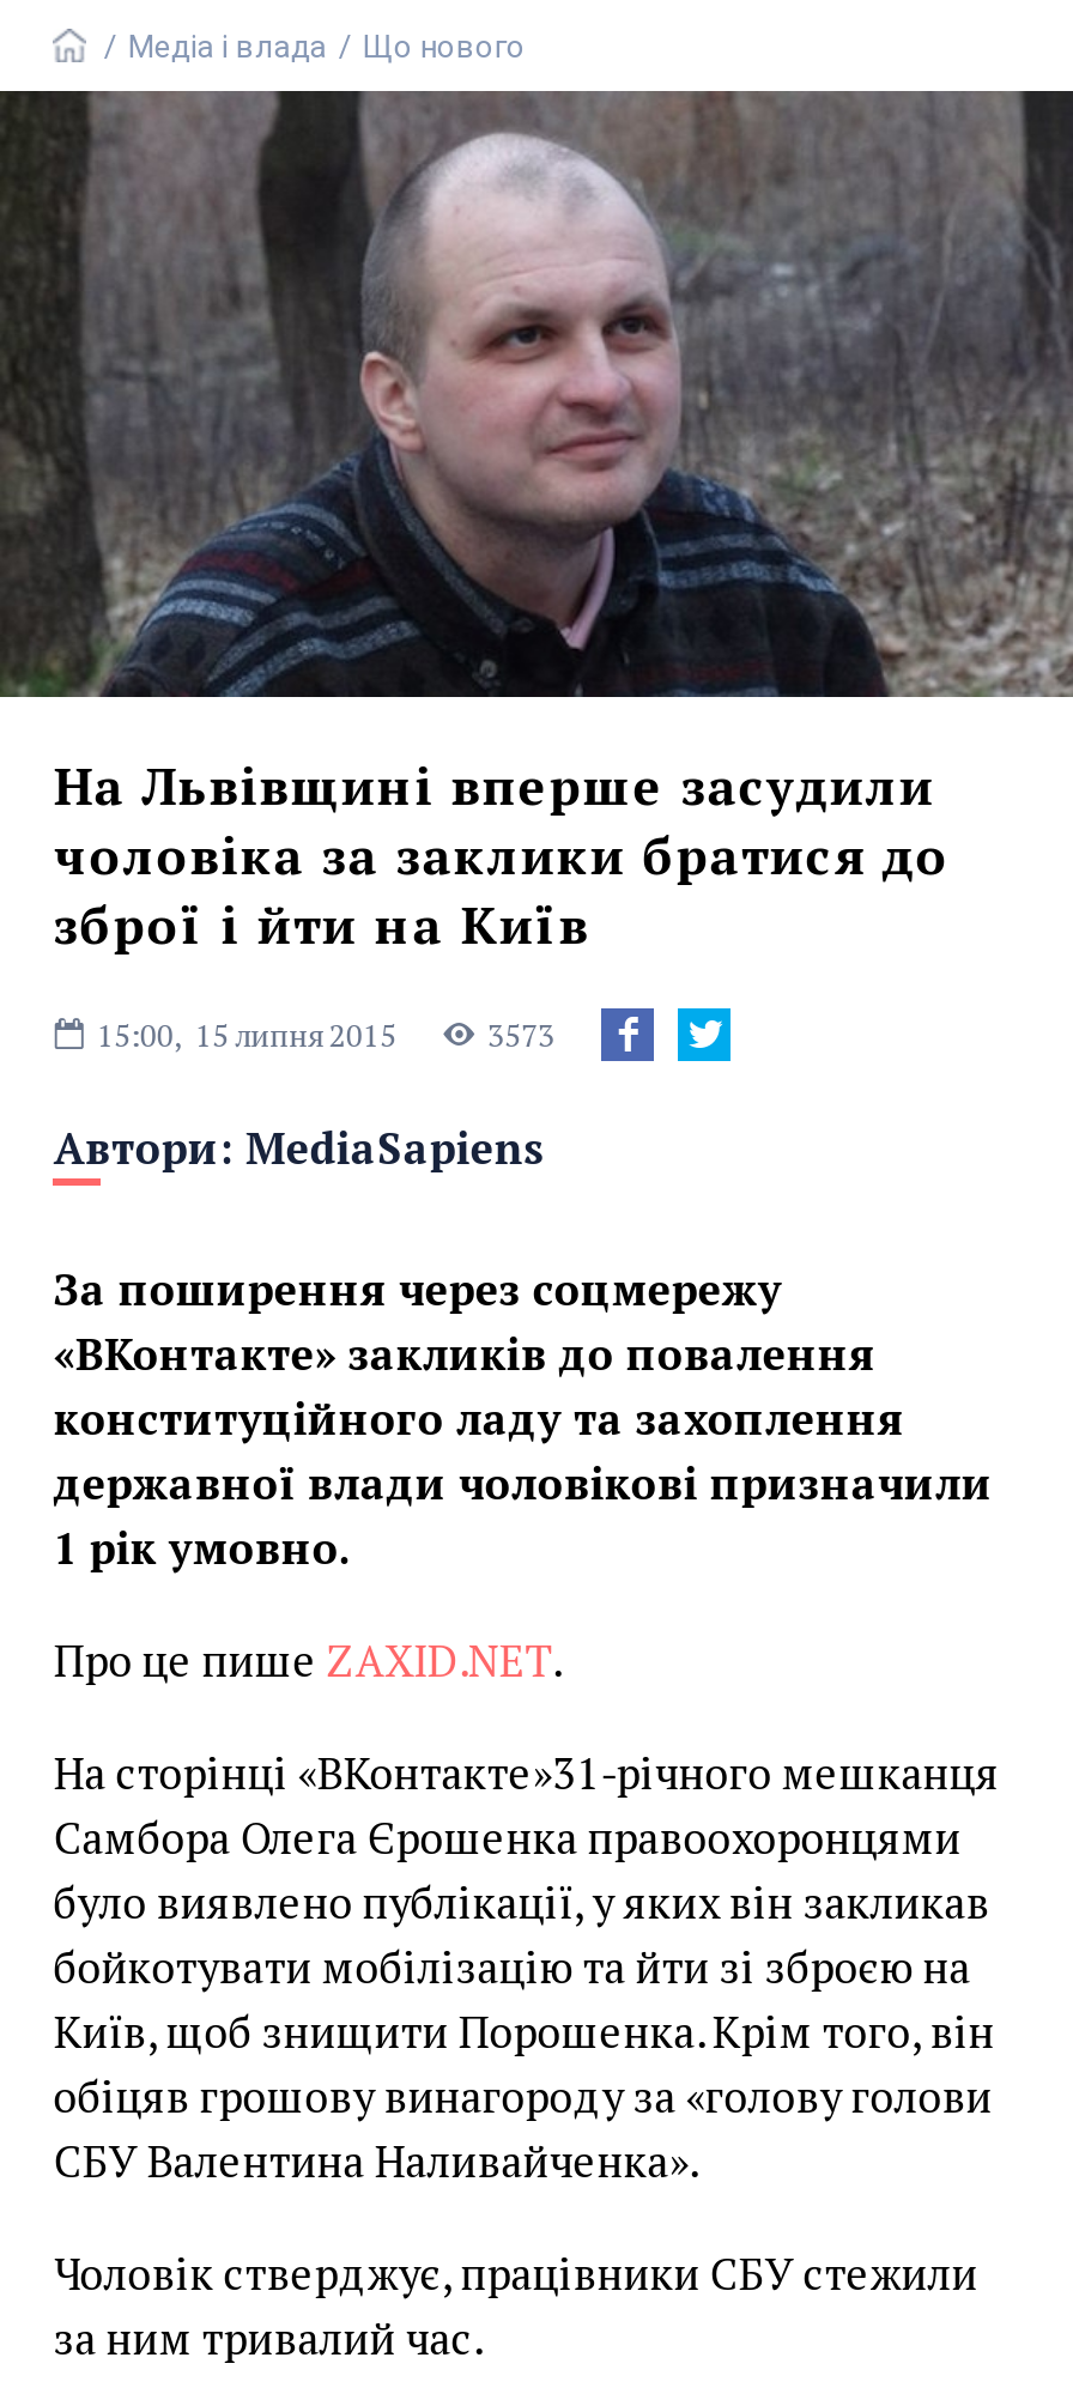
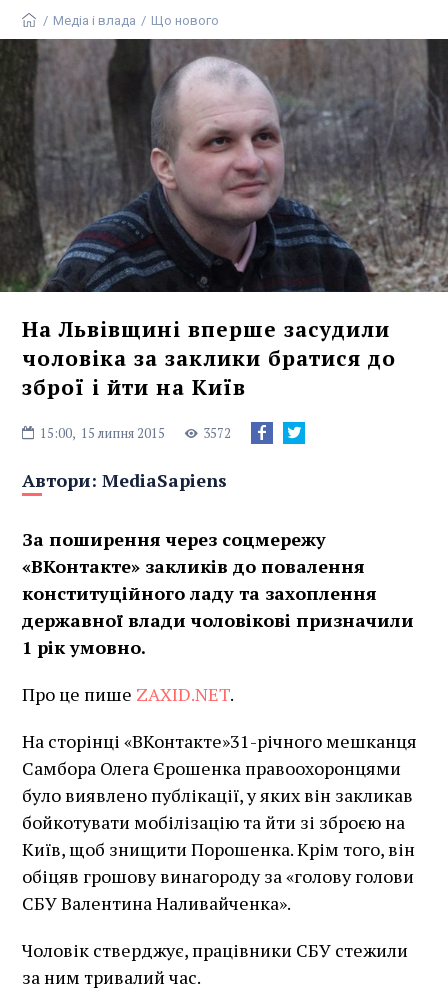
[487,1013,554,1056] 3573 -> [203,424,231,442] 3572

